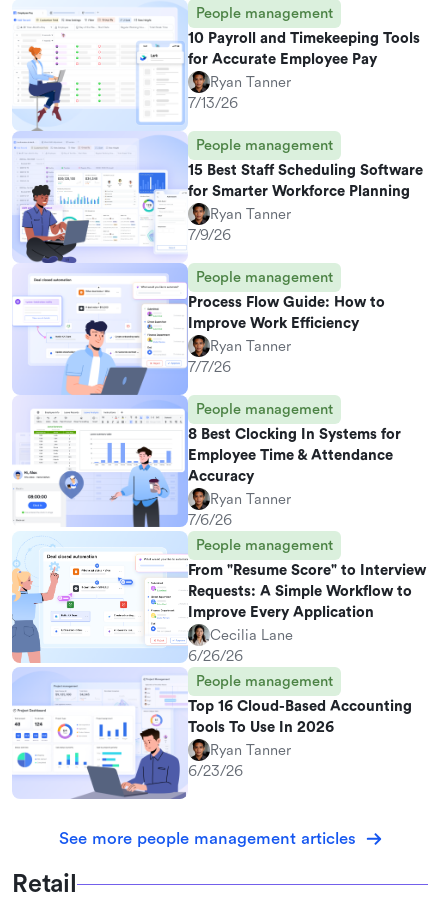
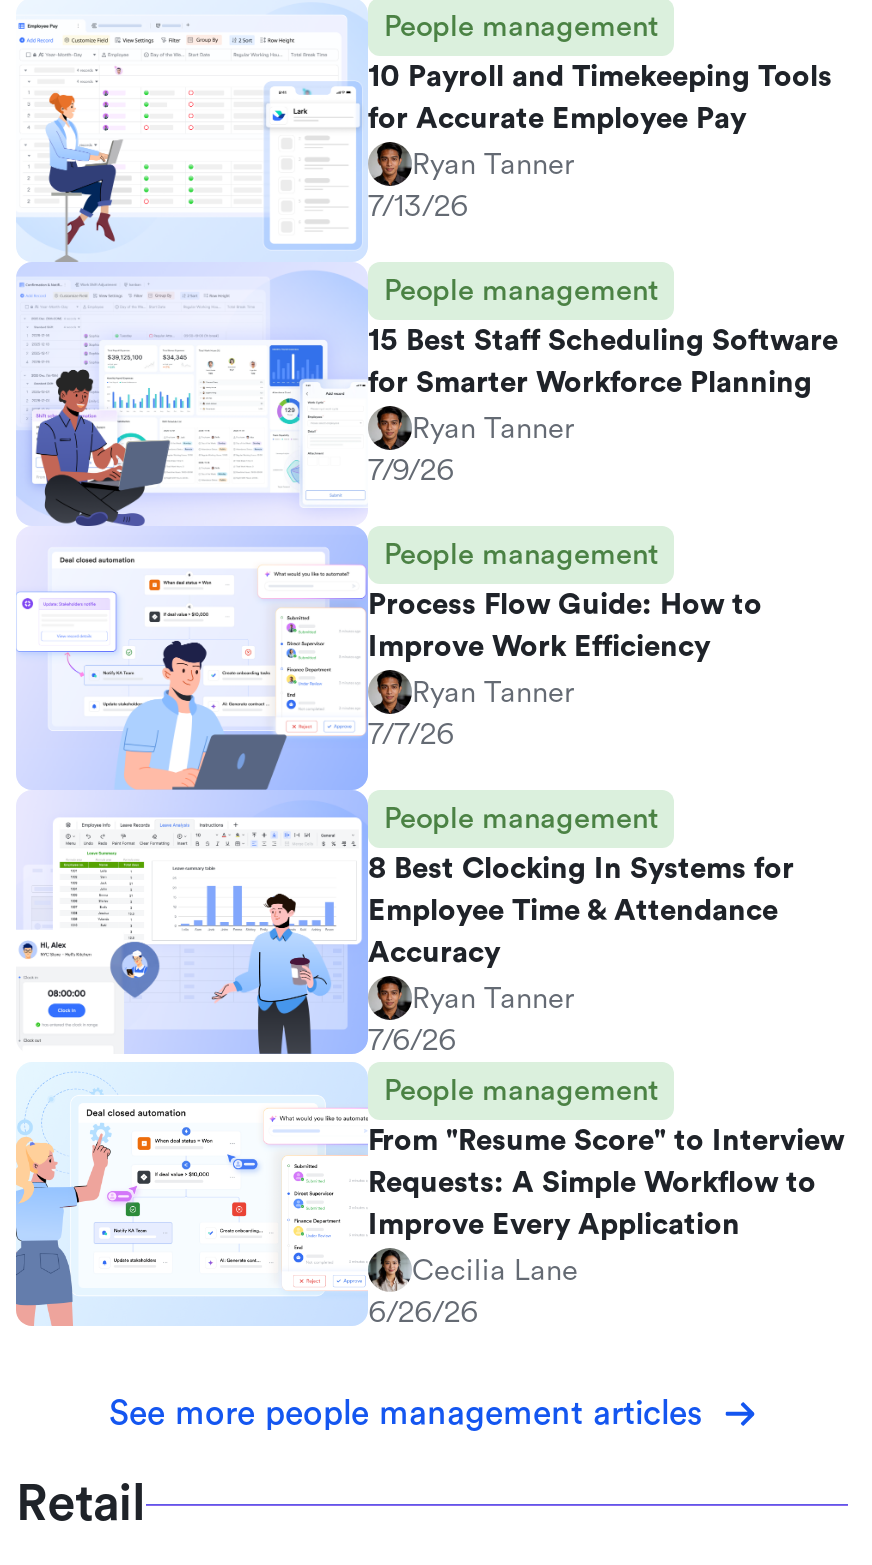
[12,668,412,800] [image] | People management | Top 16 Cloud-Based Accounting | Tools To Use In 2026 | Ryan Tanner | 6/23/26 -> none

